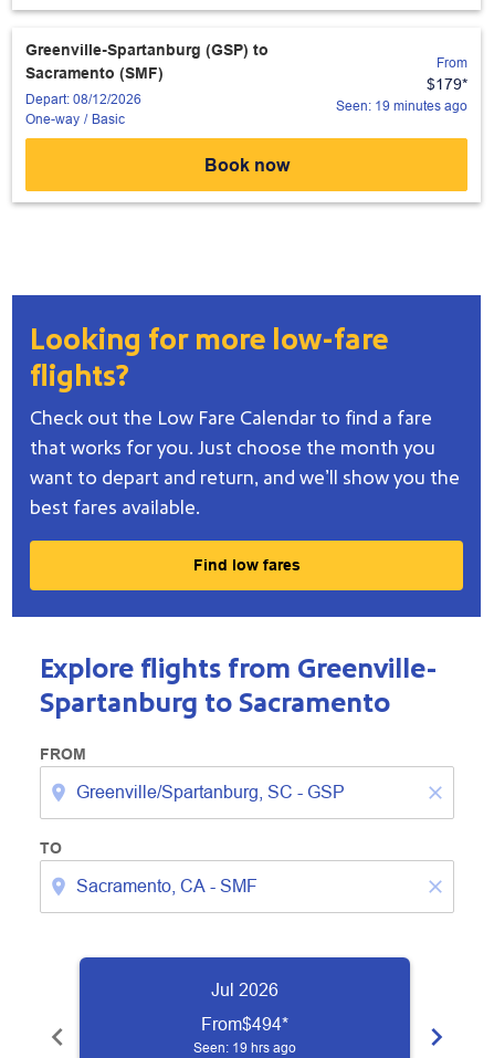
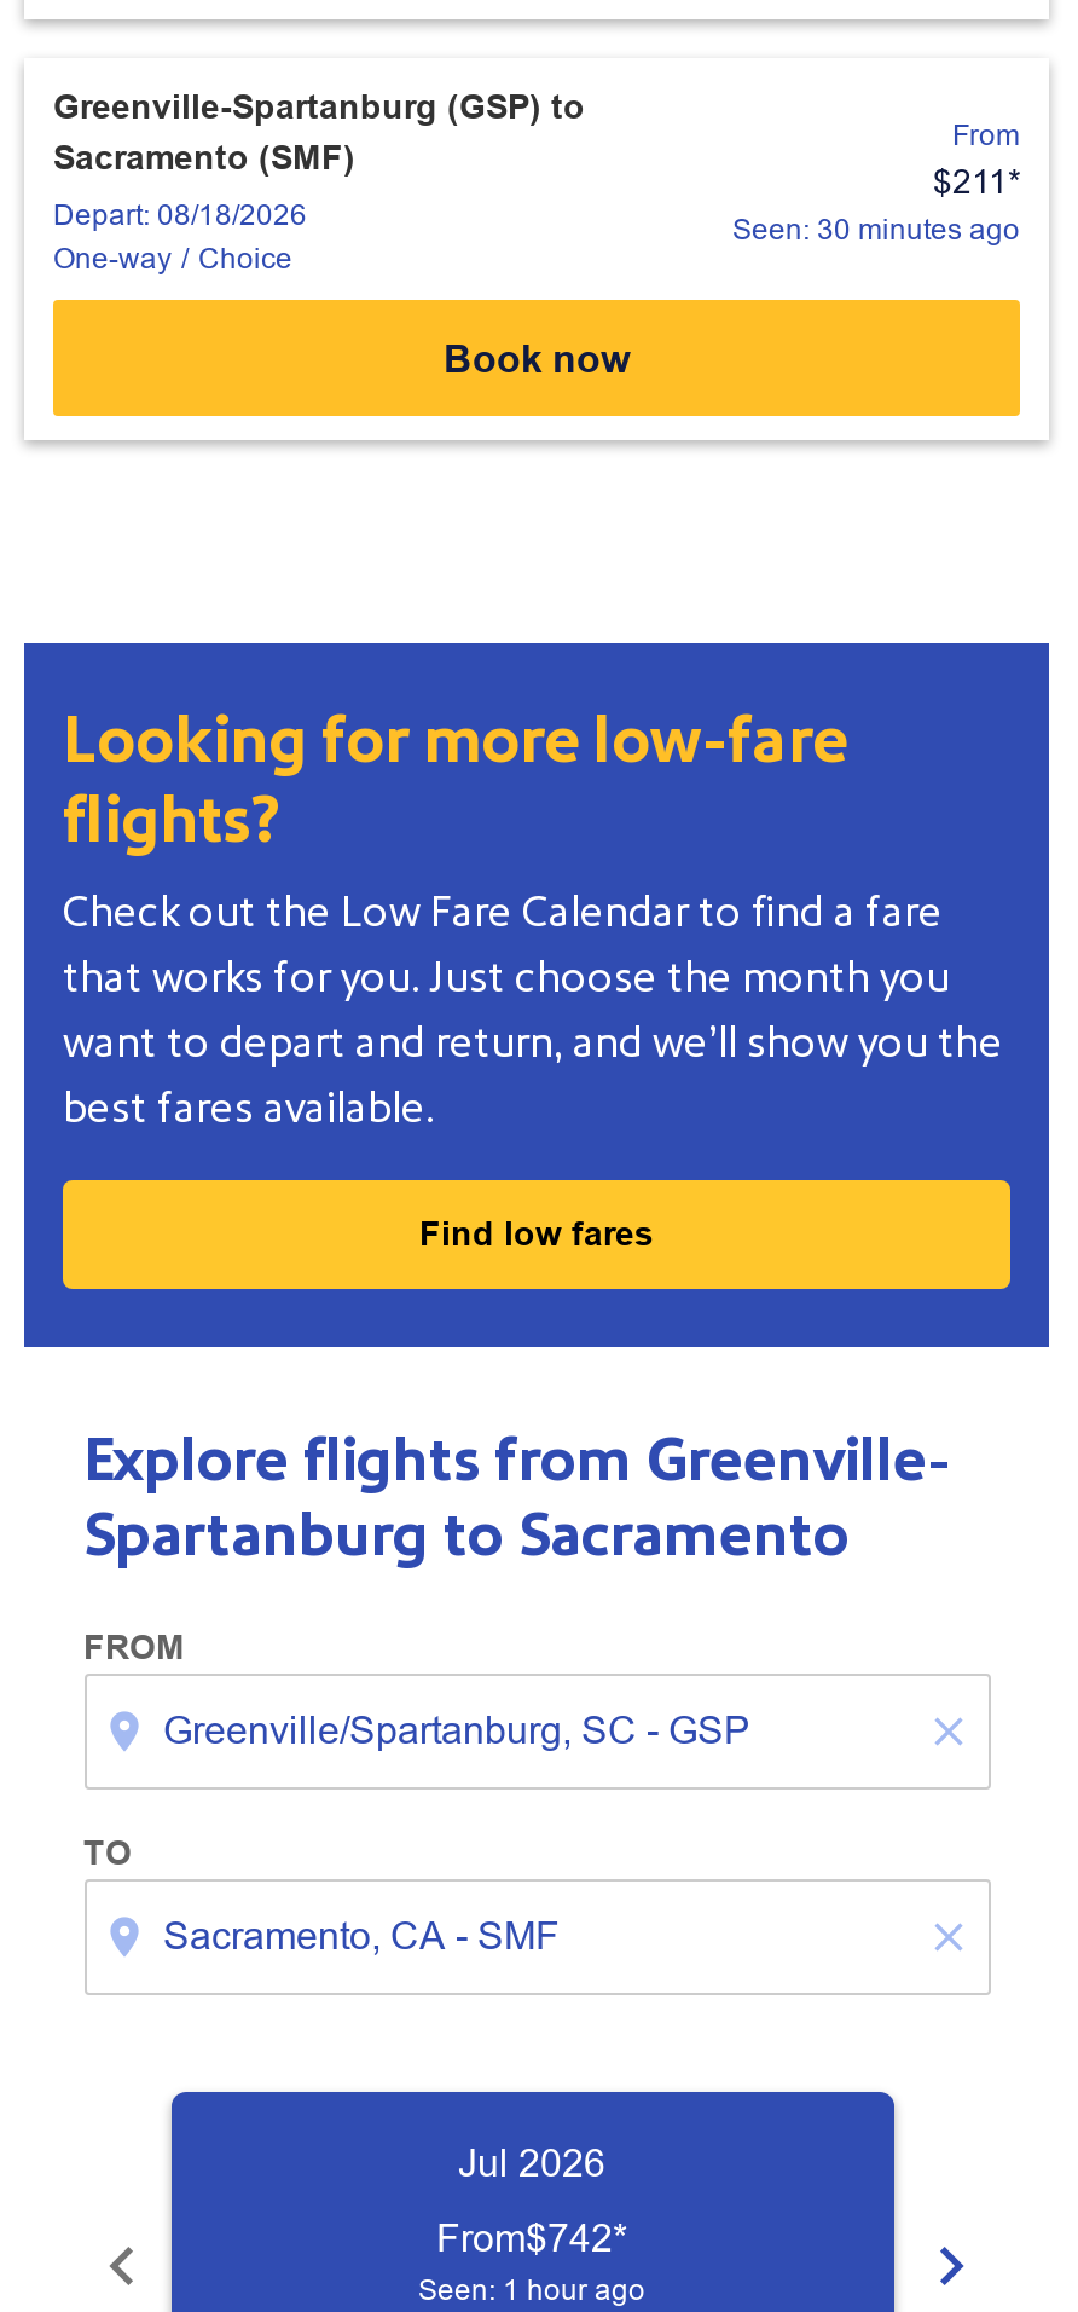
[427,75,467,92] $179 * -> [933,161,1020,200] $211 *
[25,92,141,107] Depart: 08/12/2026 -> [53,199,307,232] Depart: 08/18/2026
[336,98,467,113] Seen: 19 minutes ago -> [732,212,1020,246] Seen: 30 minutes ago
[25,112,125,127] One-way / Basic -> [53,242,292,276] One-way / Choice
[201,1015,288,1034] From$494* -> [436,2218,627,2259] From$742*
[193,1040,296,1056] Seen: 19 hrs ago -> [418,2274,645,2307] Seen: 1 hour ago

